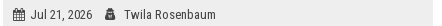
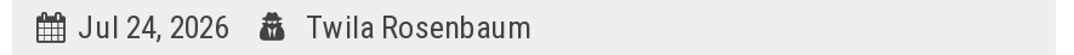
[30,7,216,22] Jul 21, 2026 Twila Rosenbaum -> [78,10,529,45] Jul 24, 2026 Twila Rosenbaum

